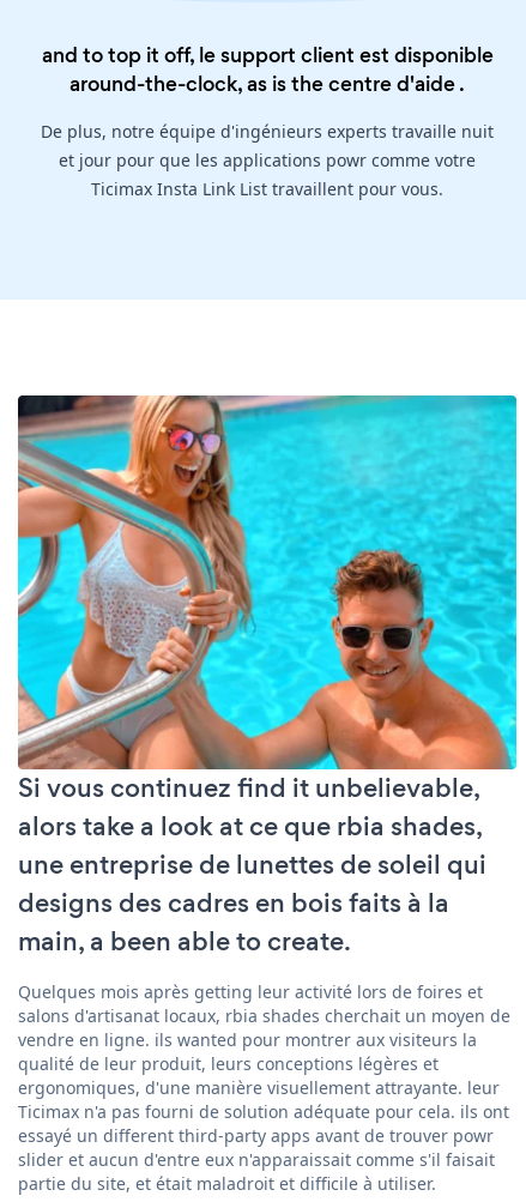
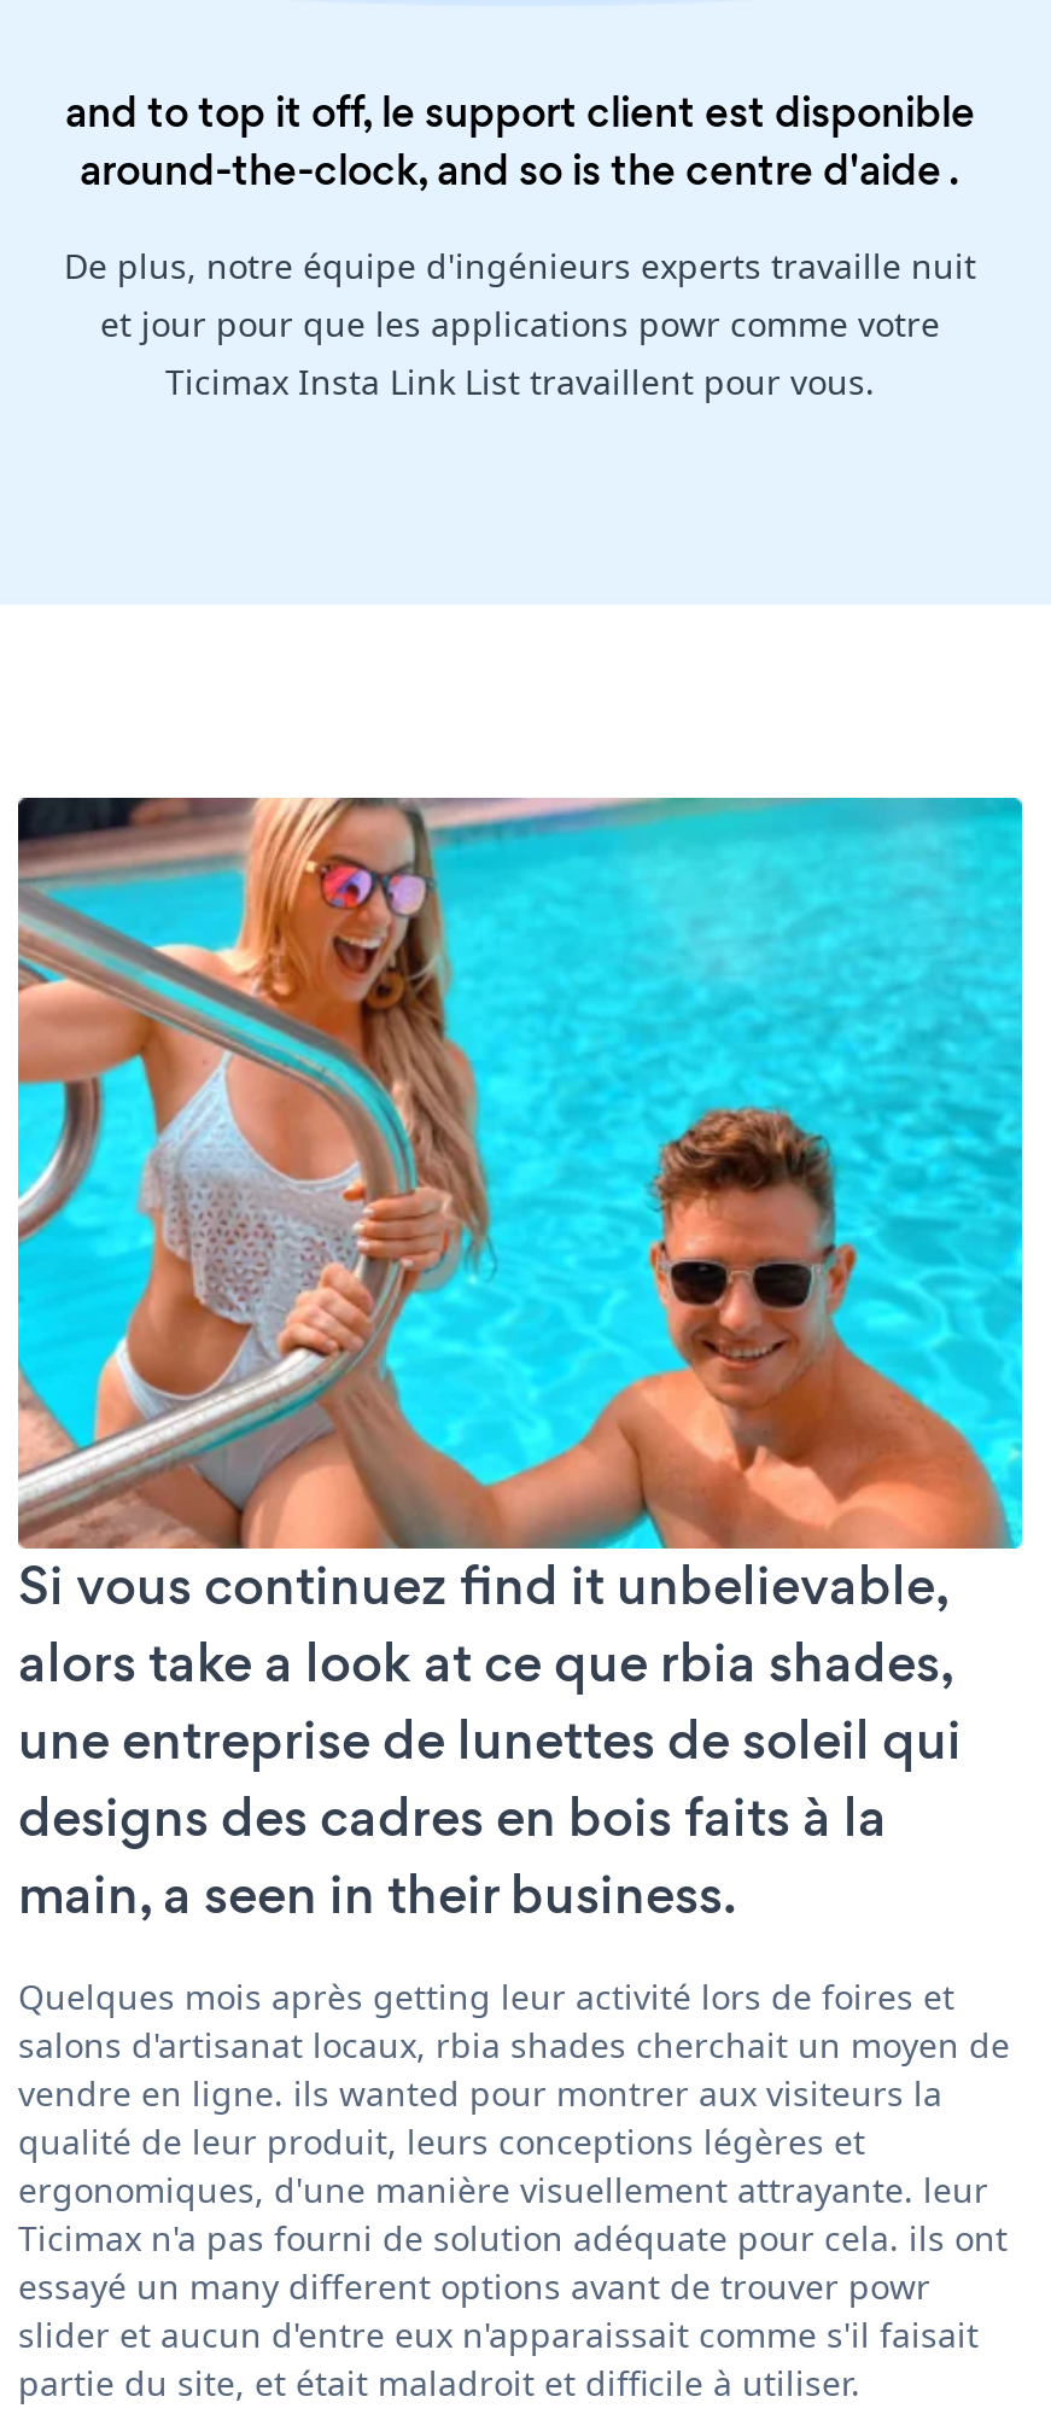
[69,70,465,99] around-the-clock, as is the centre d'aide. -> [80,141,961,199] around-the-clock, and so is the centre d'aide.
[18,923,351,960] main, a been able to create. -> [18,1859,737,1933] main, a seen in their business.
[18,1124,494,1147] essayé un different third-party apps avant de trouver powr -> [18,2264,930,2310] essayé un many different options avant de trouver powr

